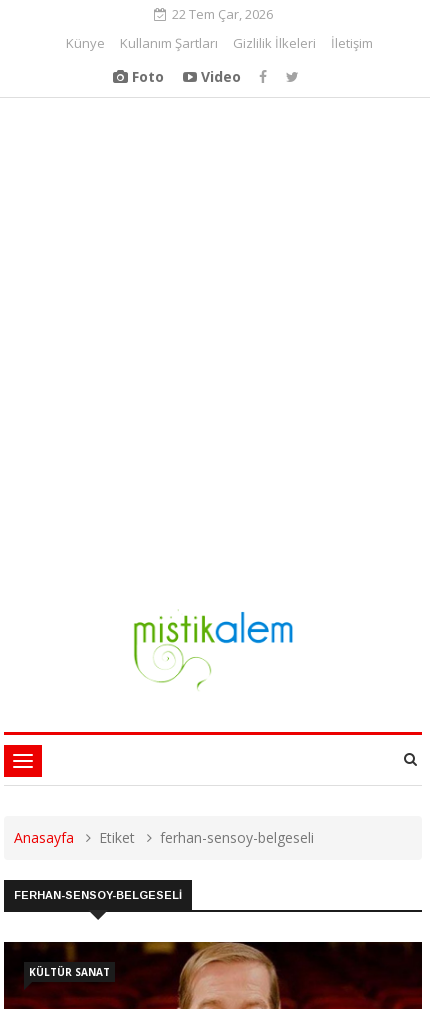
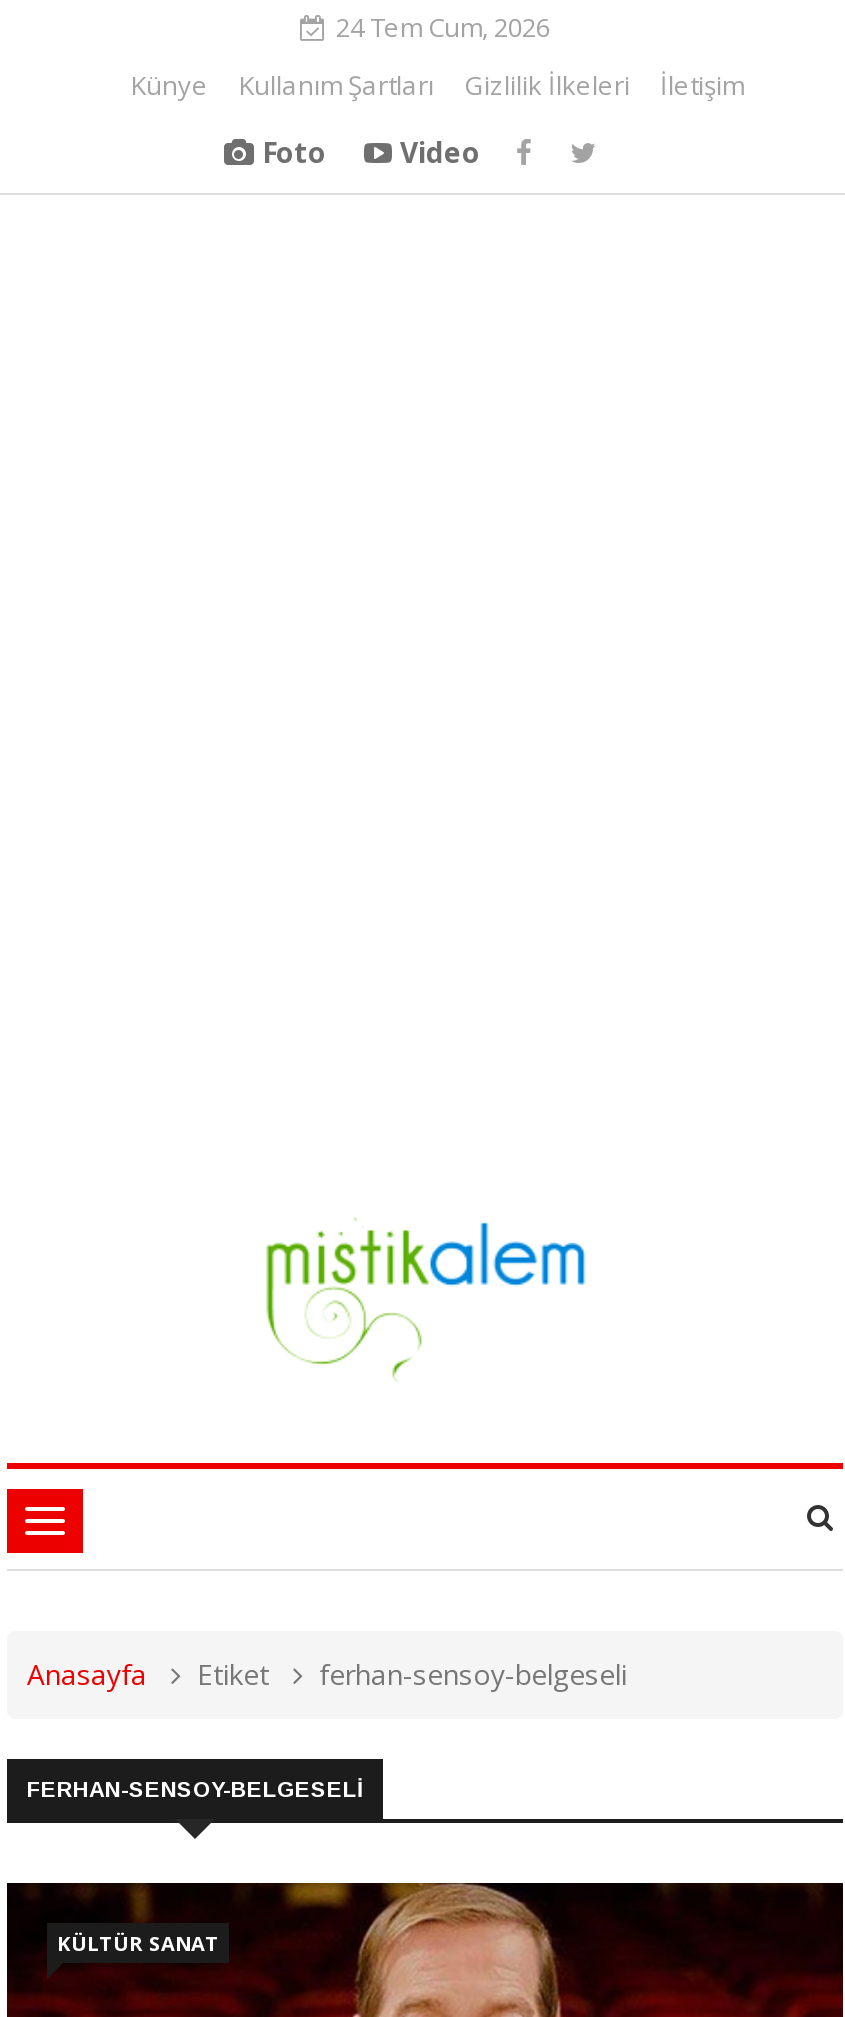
[171,5,272,23] 22 Tem Çar, 2026 -> [336,9,550,45] 24 Tem Cum, 2026

